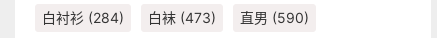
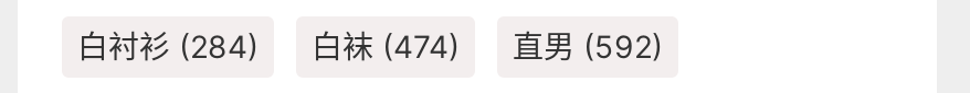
[148,9,216,26] 白袜(473) -> [312,28,460,65] 白袜(474)
[240,9,309,26] 直男(590) -> [513,28,663,65] 直男(592)

